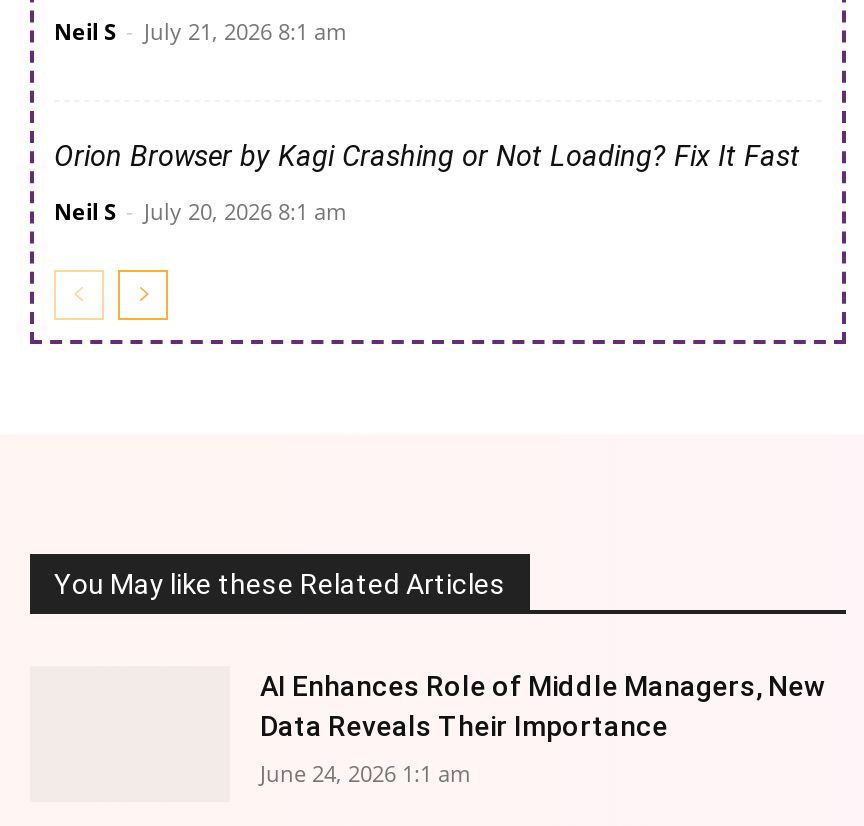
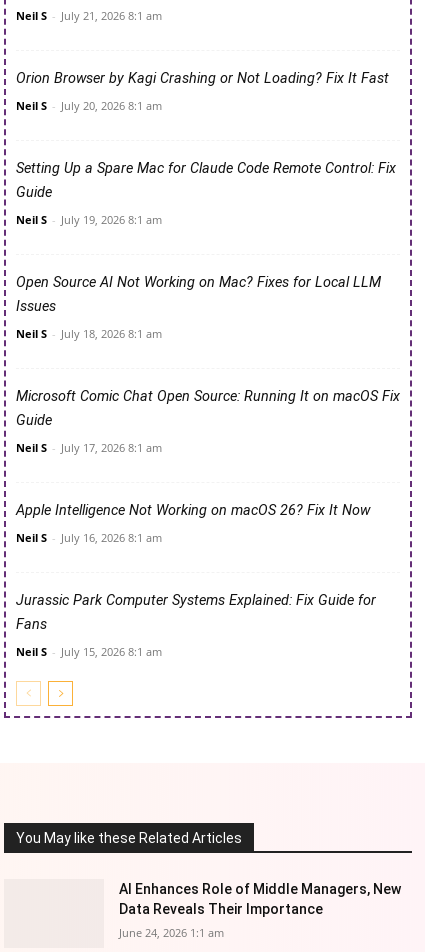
none -> [16,160,396,227] Setting Up a Spare Mac for Claude Code Remote Control: Fix | Guide | Neil S - July 19, 2026 8:1 am
none -> [16,274,381,341] Open Source AI Not Working on Mac? Fixes for Local LLM | Issues | Neil S - July 18, 2026 8:1 am
none -> [16,388,400,455] Microsoft Comic Chat Open Source: Running It on macOS Fix | Guide | Neil S - July 17, 2026 8:1 am
none -> [16,502,370,545] Apple Intelligence Not Working on macOS 26? Fix It Now | Neil S - July 16, 2026 8:1 am
none -> [16,592,376,659] Jurassic Park Computer Systems Explained: Fix Guide for | Fans | Neil S - July 15, 2026 8:1 am

